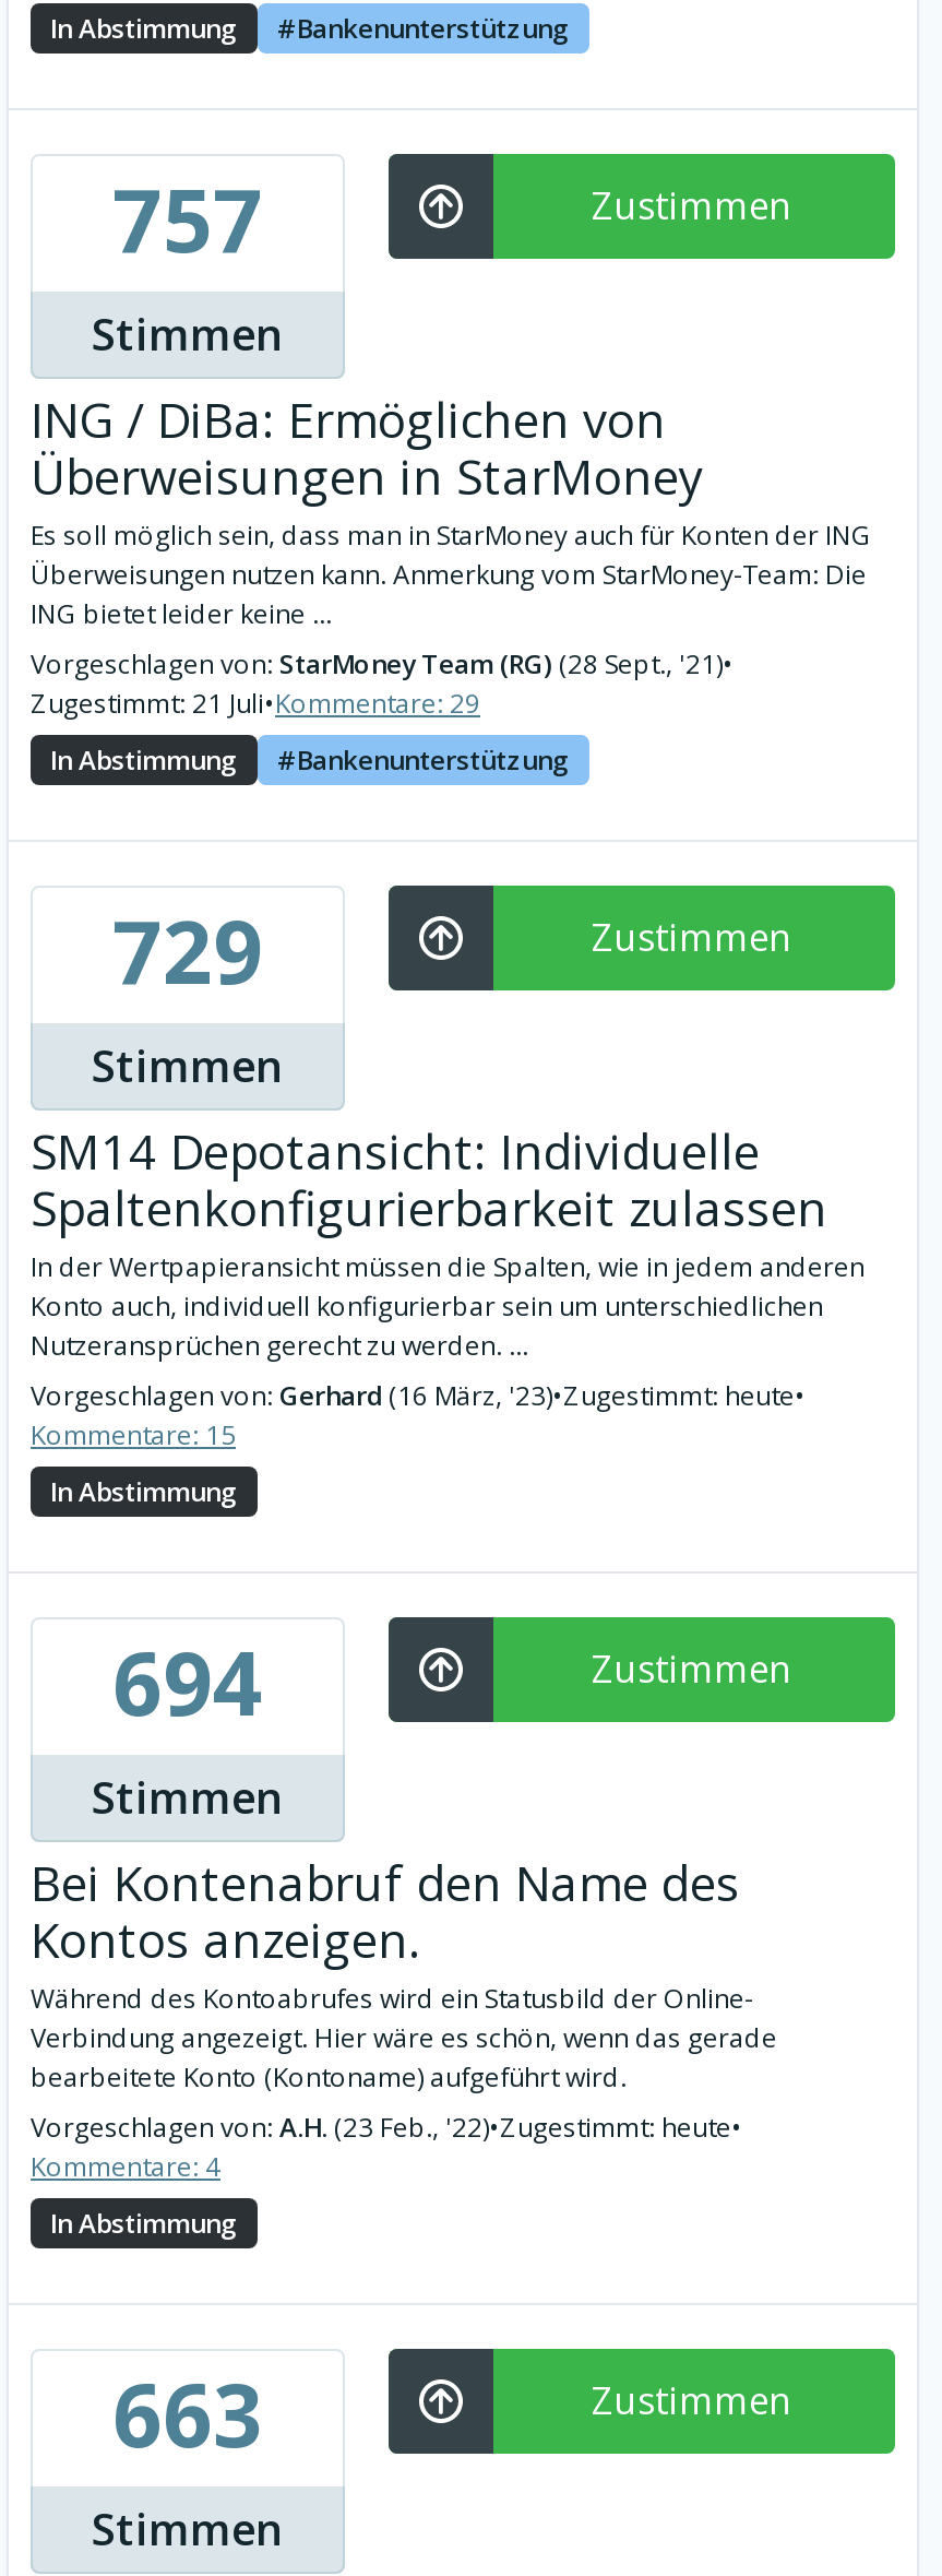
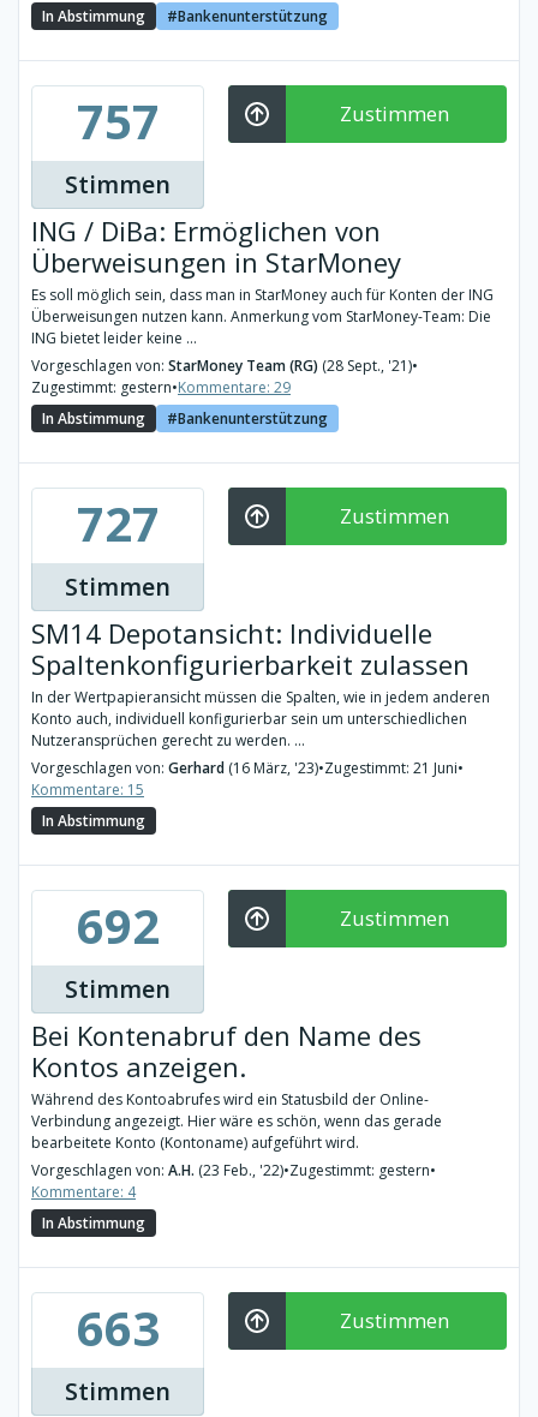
[31,685,480,722] Zugestimmt: 21 Juli•Kommentare: 29 -> [31,377,291,397] Zugestimmt: gestern•Kommentare: 29
[112,890,263,1010] 729 -> [76,490,159,556] 727
[31,1377,806,1414] Vorgeschlagen von: Gerhard (16 März, '23)•Zugestimmt: heute• -> [31,758,464,778] Vorgeschlagen von: Gerhard (16 März, '23)•Zugestimmt: 21 Juni•
[112,1622,263,1742] 694 -> [76,892,159,958] 692
[31,2109,742,2146] Vorgeschlagen von: A.H. (23 Feb., '22)•Zugestimmt: heute• -> [31,1160,436,1180] Vorgeschlagen von: A.H. (23 Feb., '22)•Zugestimmt: gestern•

